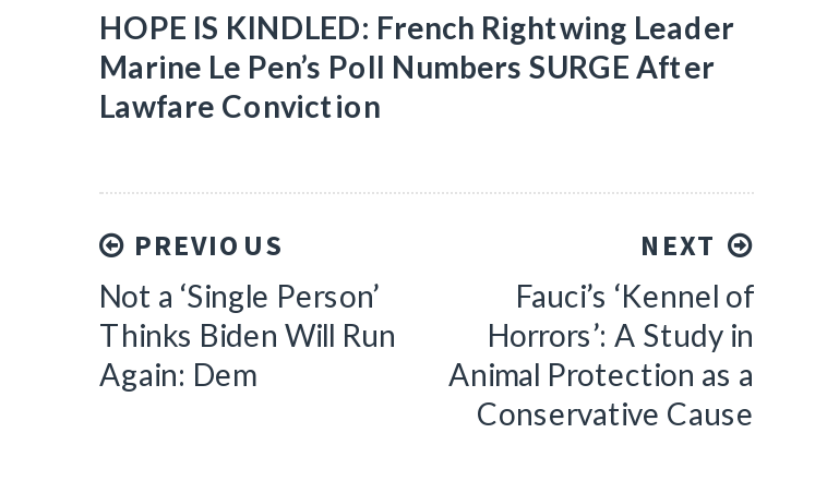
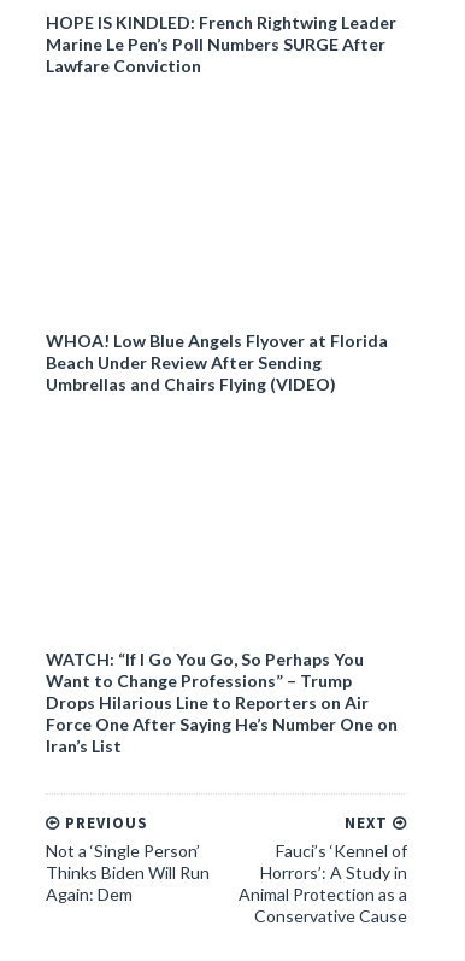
none -> [46,330,388,394] WHOA! Low Blue Angels Flyover at Florida | Beach Under Review After Sending | Umbrellas and Chairs Flying (VIDEO)
none -> [46,649,398,756] WATCH: “If I Go You Go, So Perhaps You | Want to Change Professions” – Trump | Drops Hilarious Line to Reporters on Air | Force One After Saying He’s Number One on | Iran’s List

